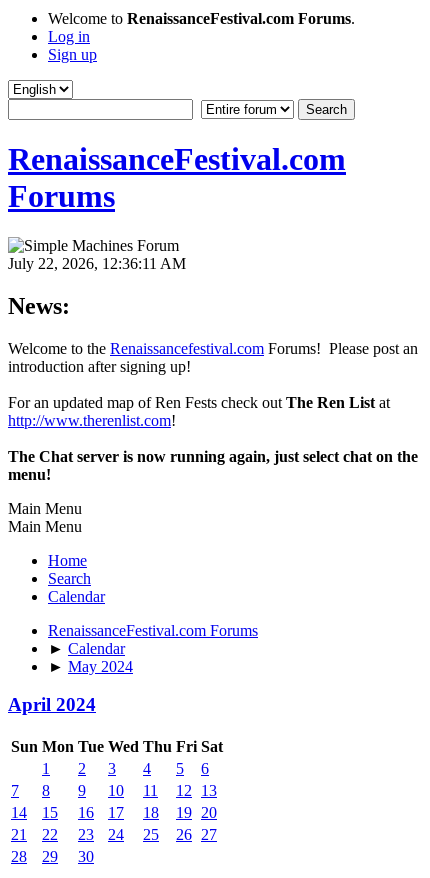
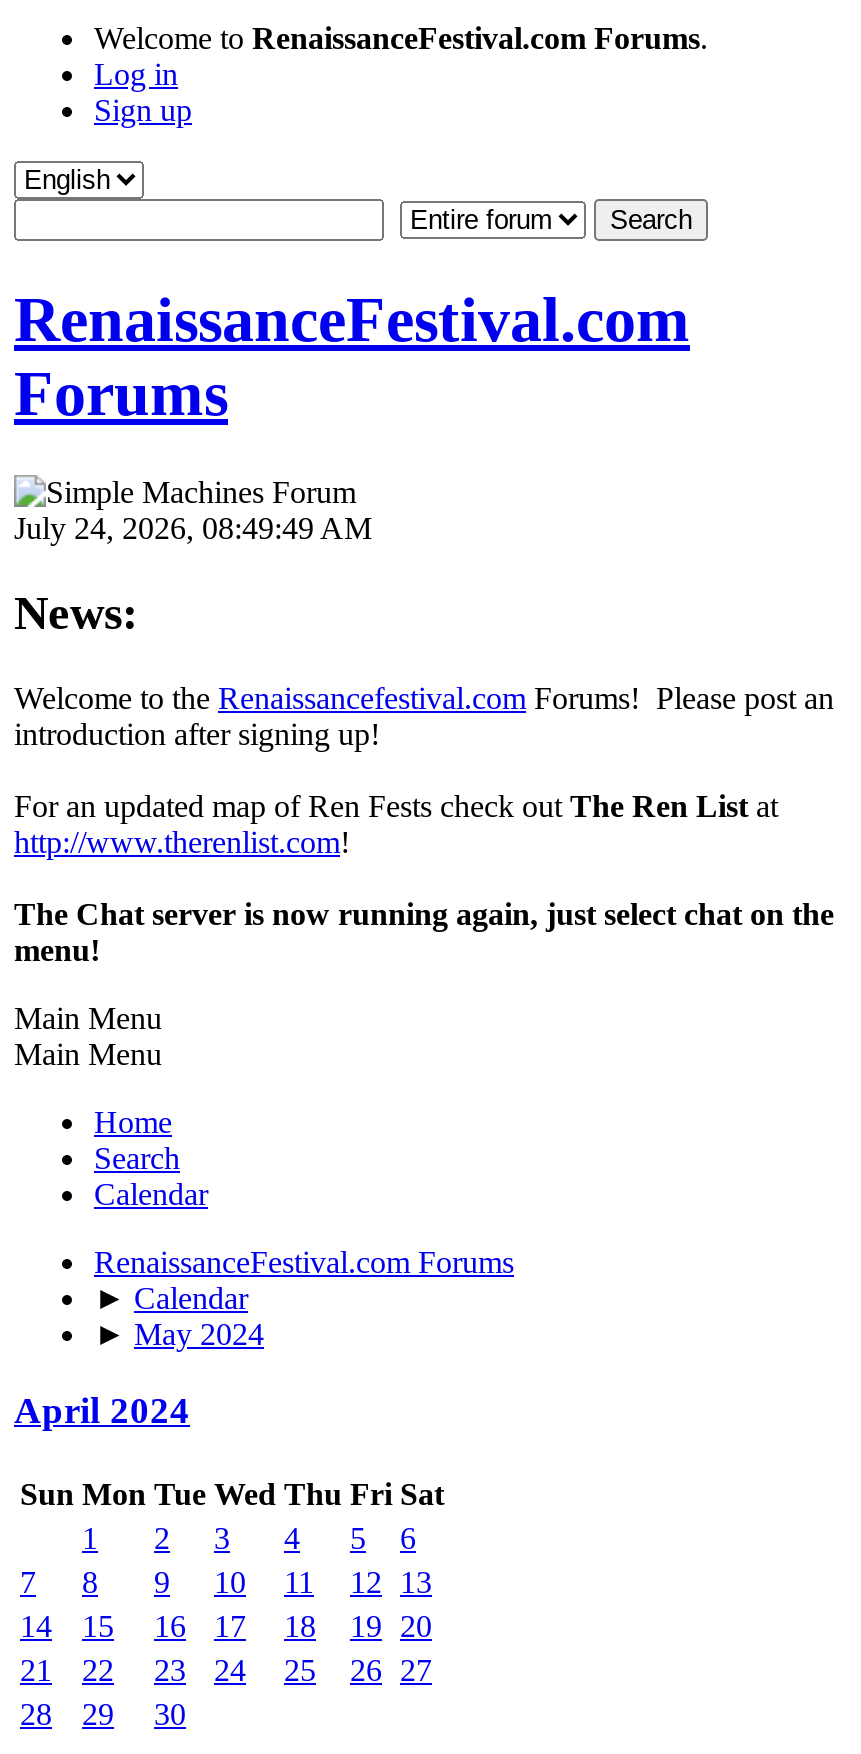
[8,255,186,272] July 22, 2026, 12:36:11 AM -> [14,511,372,545] July 24, 2026, 08:49:49 AM

